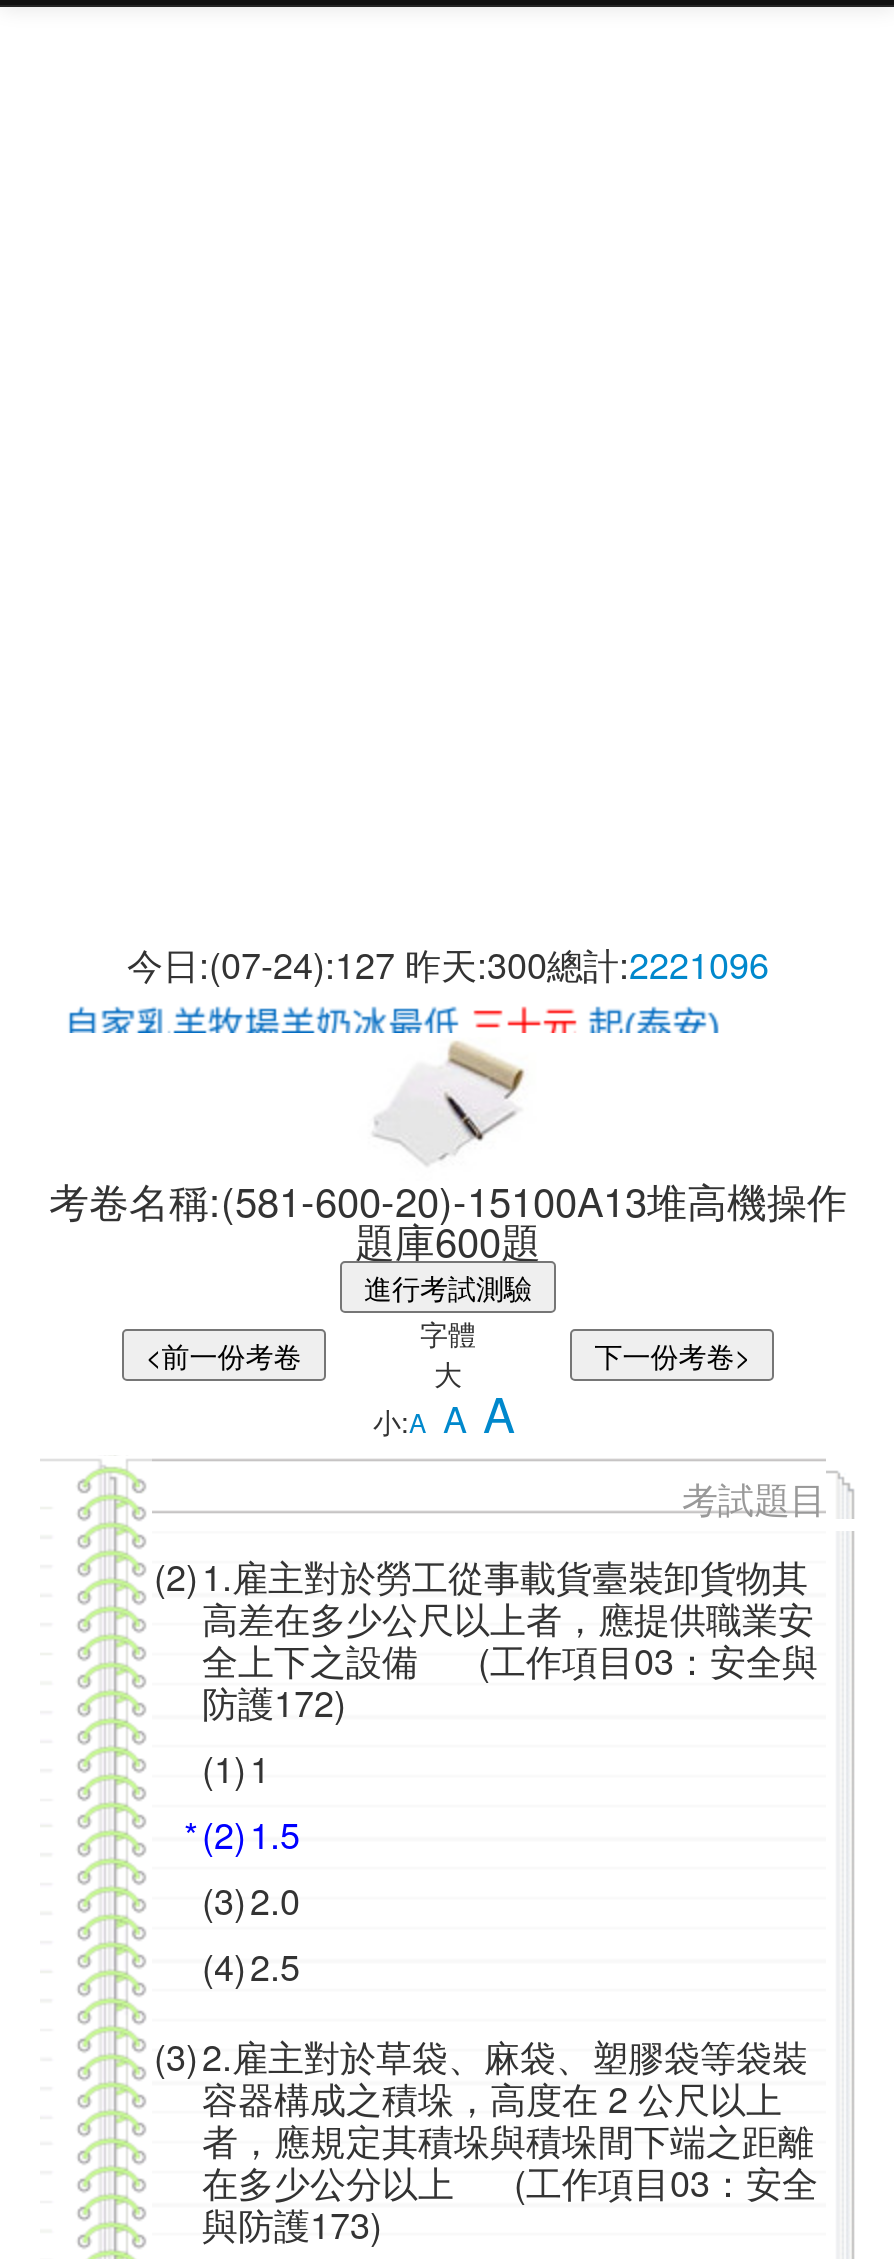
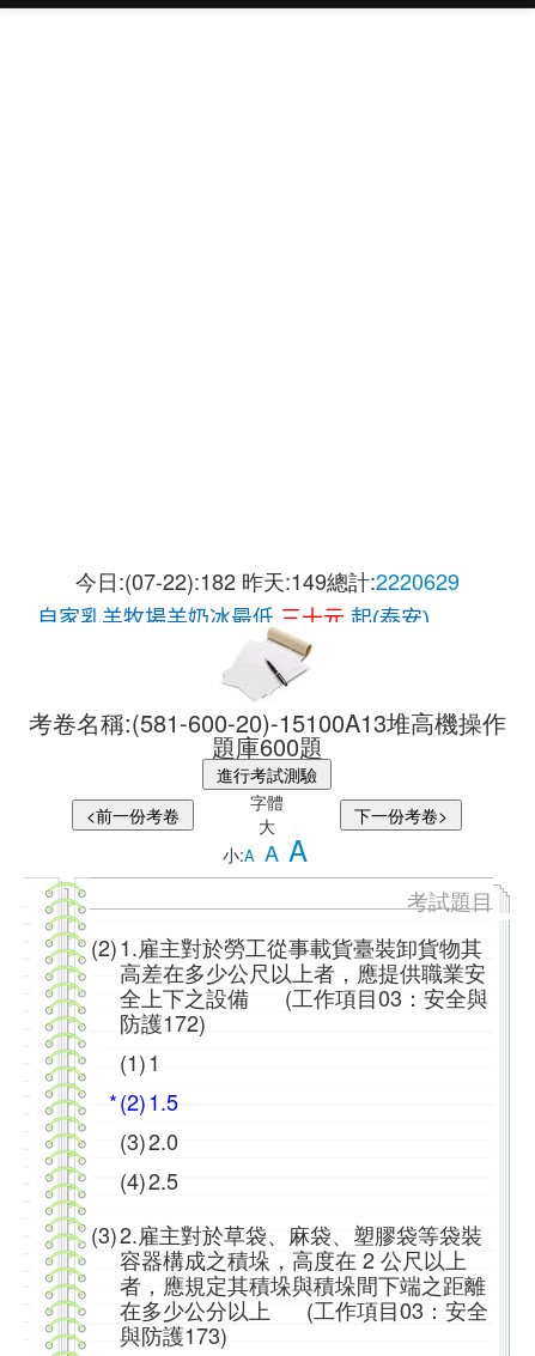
[127,937,769,989] 今日:(07-24):127 昨天:300總計:2221096 -> [75,565,459,596] 今日:(07-22):182 昨天:149總計:2220629

